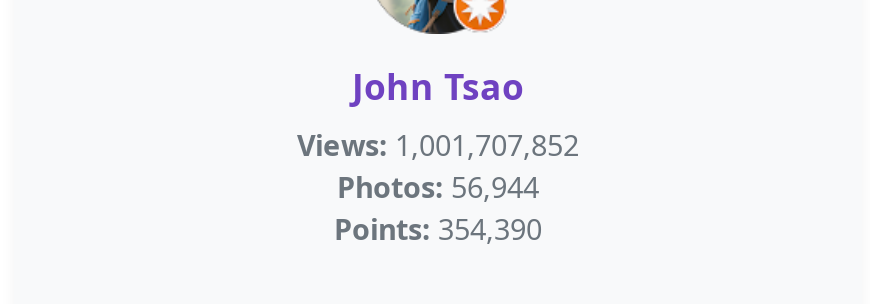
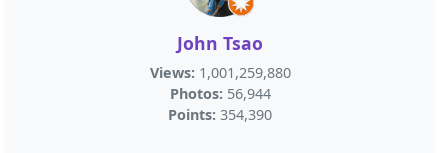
[297,126,579,164] Views: 1,001,707,852 -> [149,63,290,82] Views: 1,001,259,880

